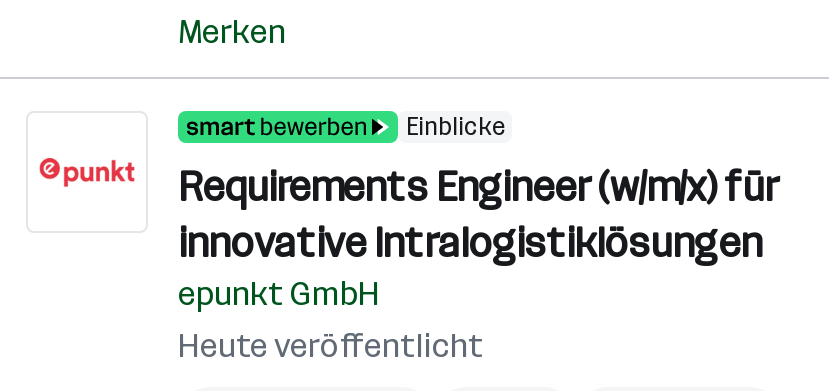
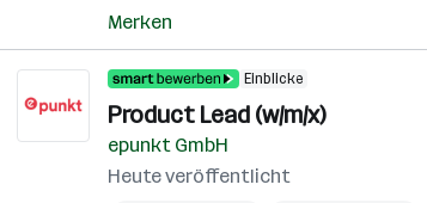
[178,163,778,267] Requirements Engineer (w/m/x) für | innovative Intralogistiklösungen -> [108,100,325,129] Product Lead (w/m/x)

